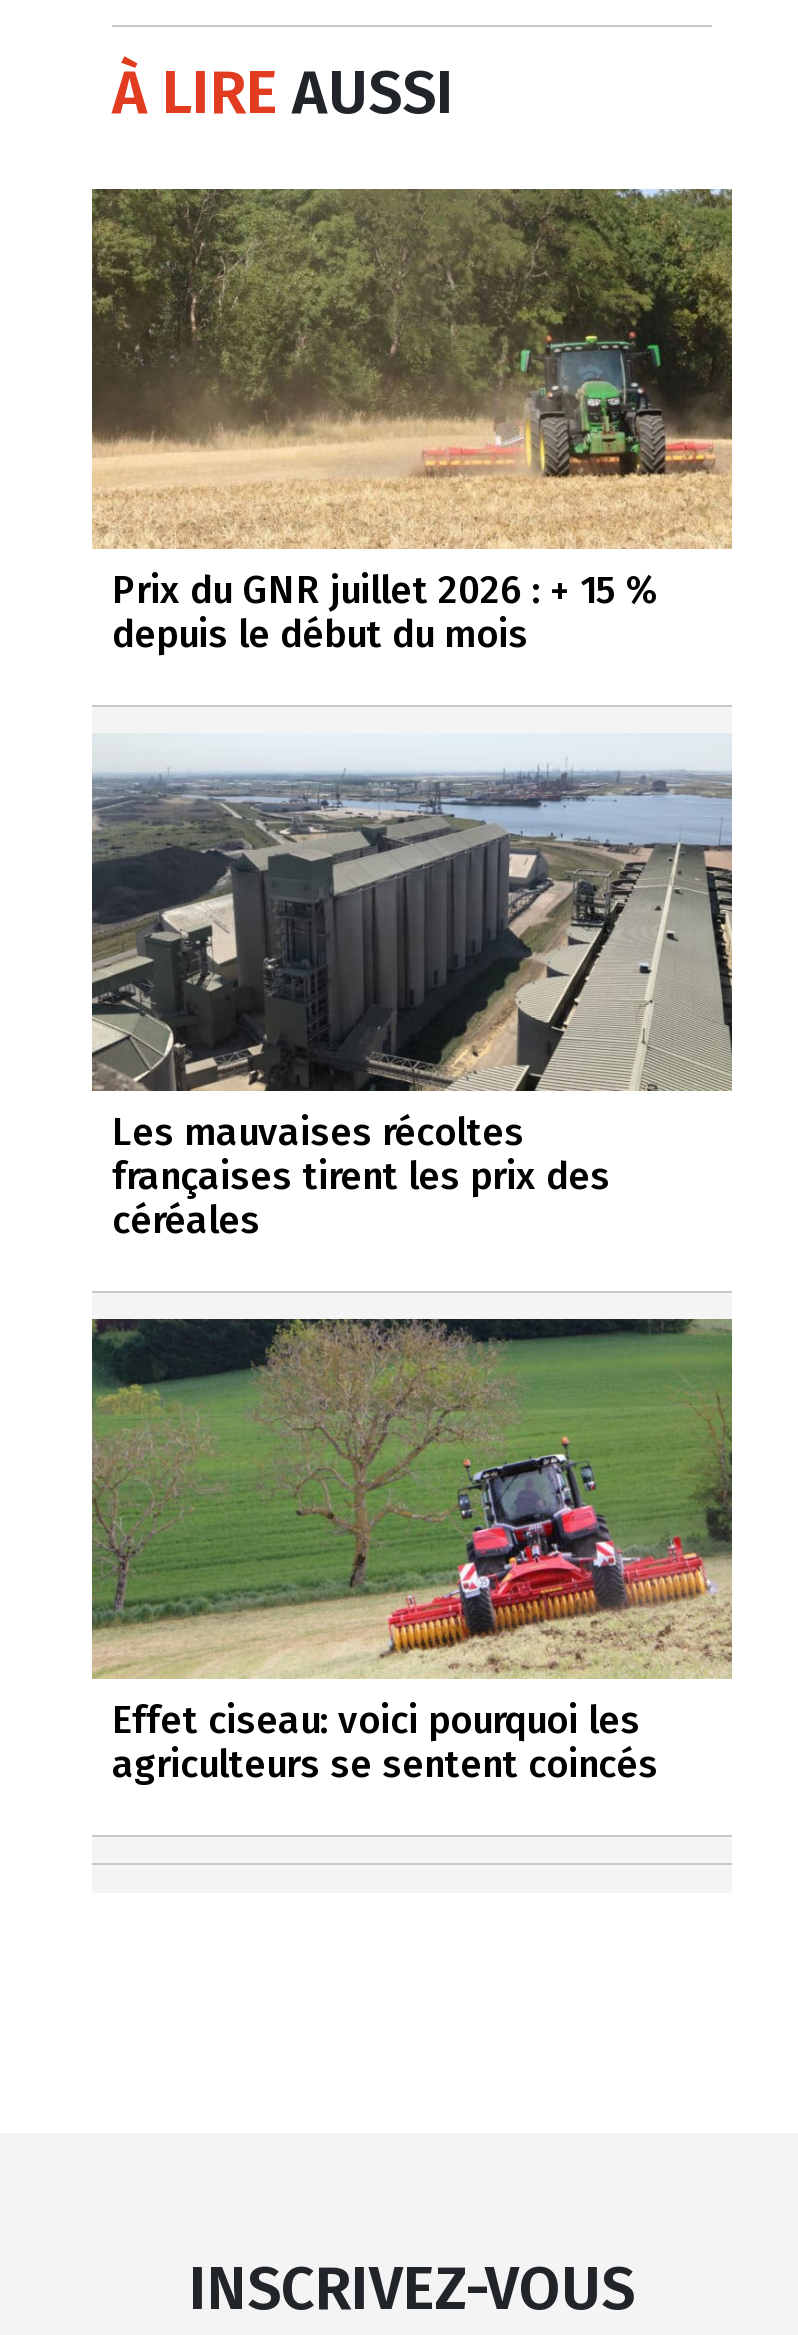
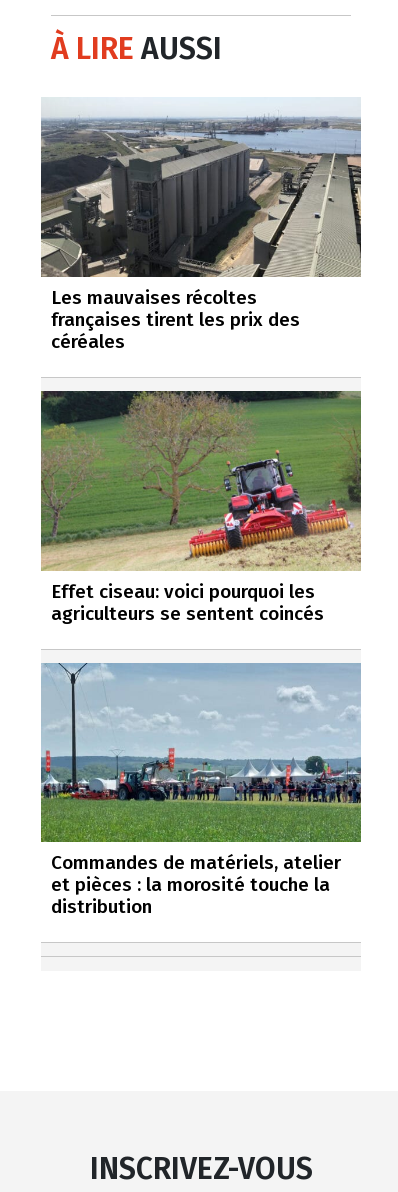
[90,187,734,656] [image] | Prix du GNR juillet 2026 : + 15 % | depuis le début du mois -> none
moved [88,757,736,1788] -> [39,109,363,625]: [image] | Les mauvaises récoltes | françaises tirent les prix des | céréales | Effet ciseau: voici pourquoi les | agriculteurs se sentent coincés
none -> [41,662,362,918] [image] | Commandes de matériels, atelier | et pièces : la morosité touche la | distribution

